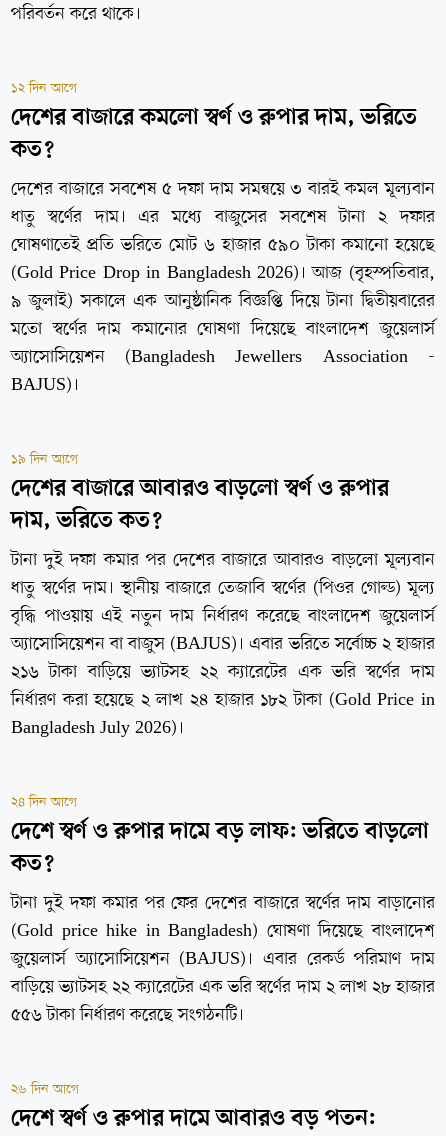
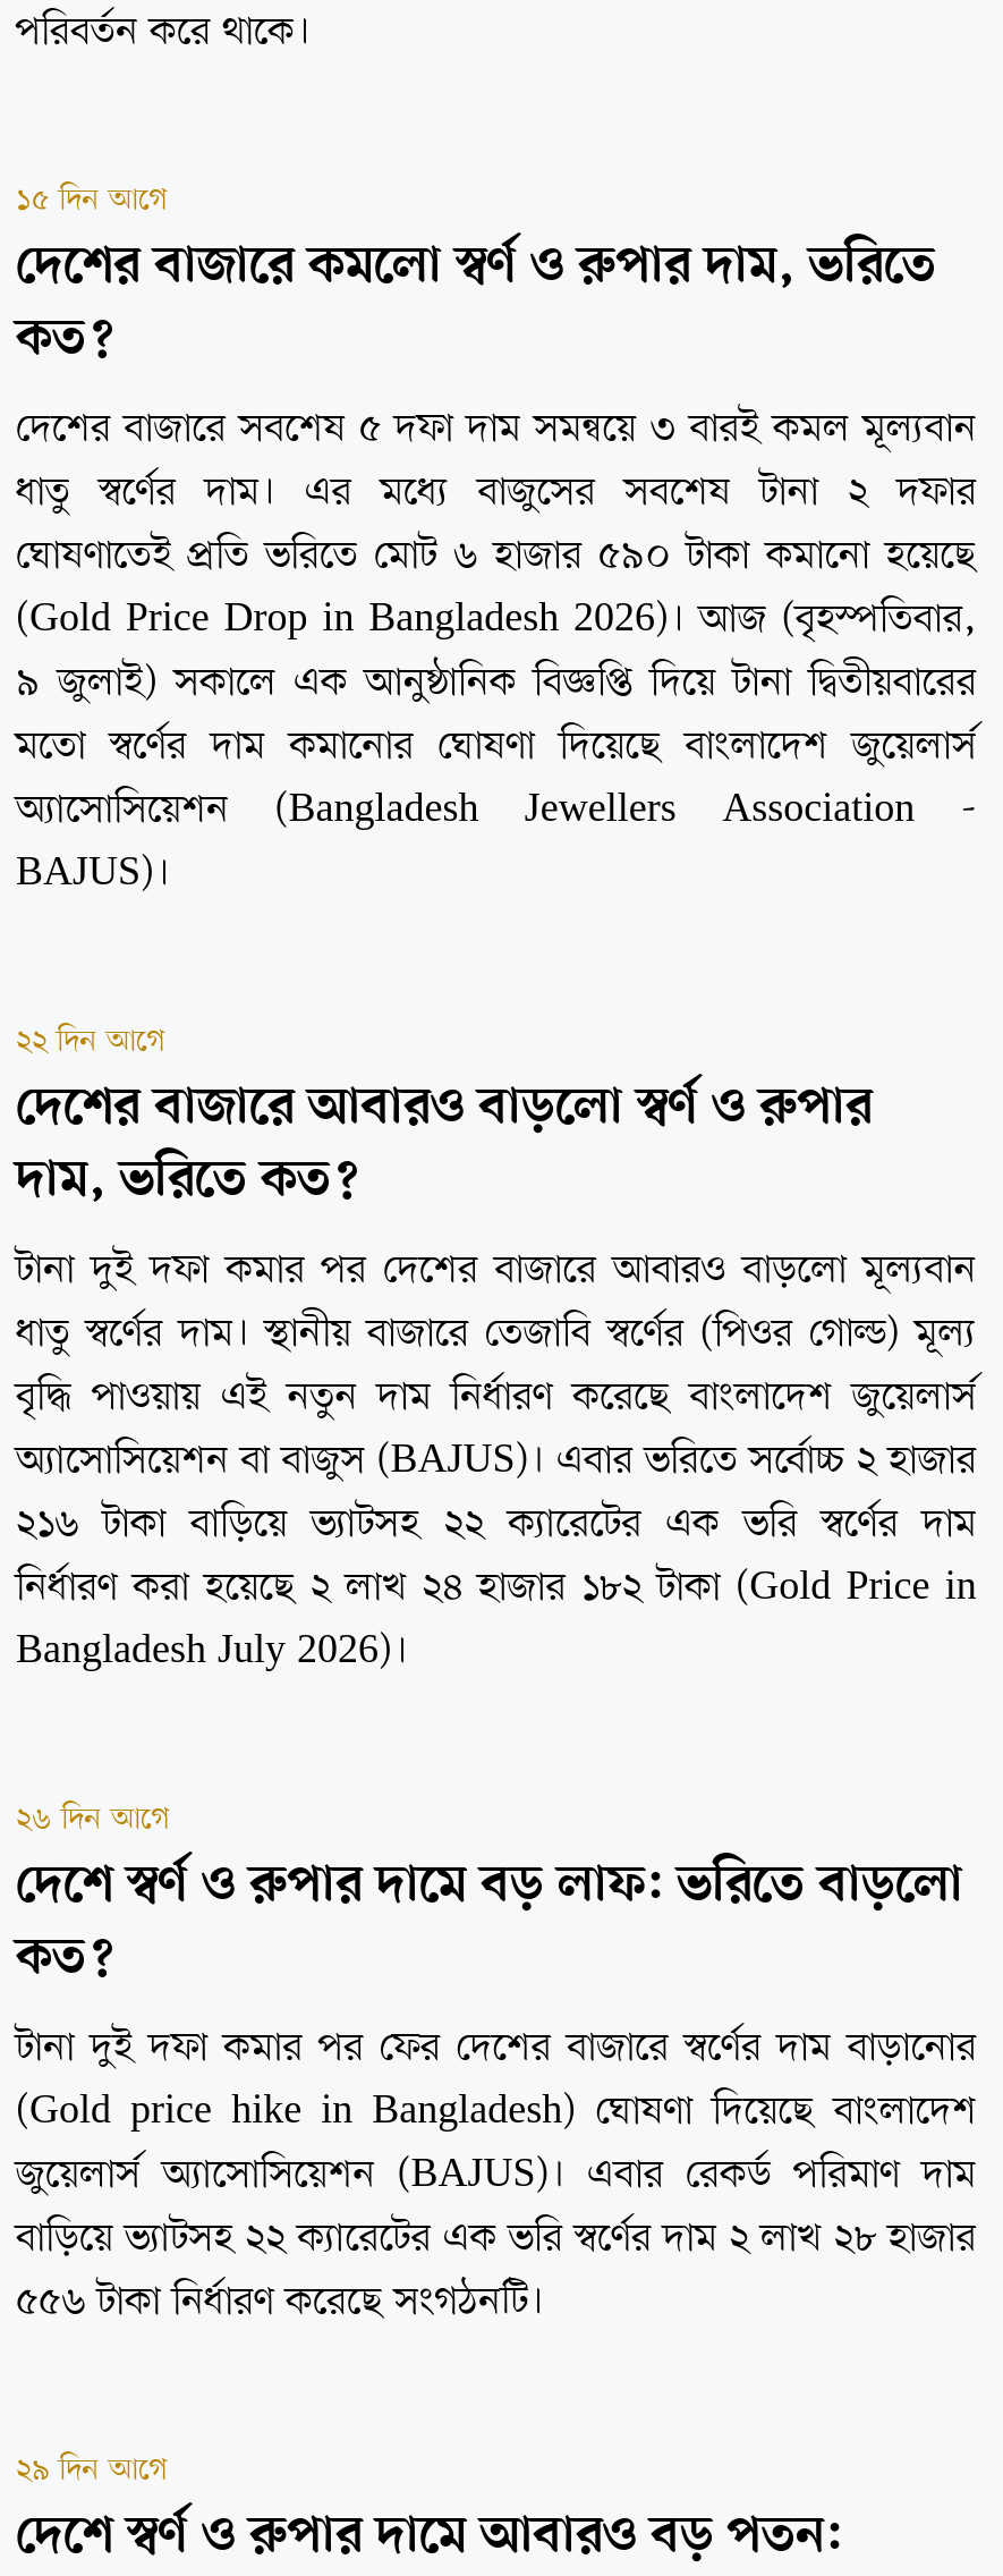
[11,79,77,98] ১২ দিন আগে -> [16,179,168,222] ১৫ দিন আগে
[11,450,78,469] ১৯ দিন আগে -> [16,1020,165,1064] ২২ দিন আগে
[11,793,77,812] ২৪ দিন আগে -> [16,1798,170,1841] ২৬ দিন আগে
[11,1080,79,1099] ২৬ দিন আগে -> [16,2449,168,2492] ২৯ দিন আগে

